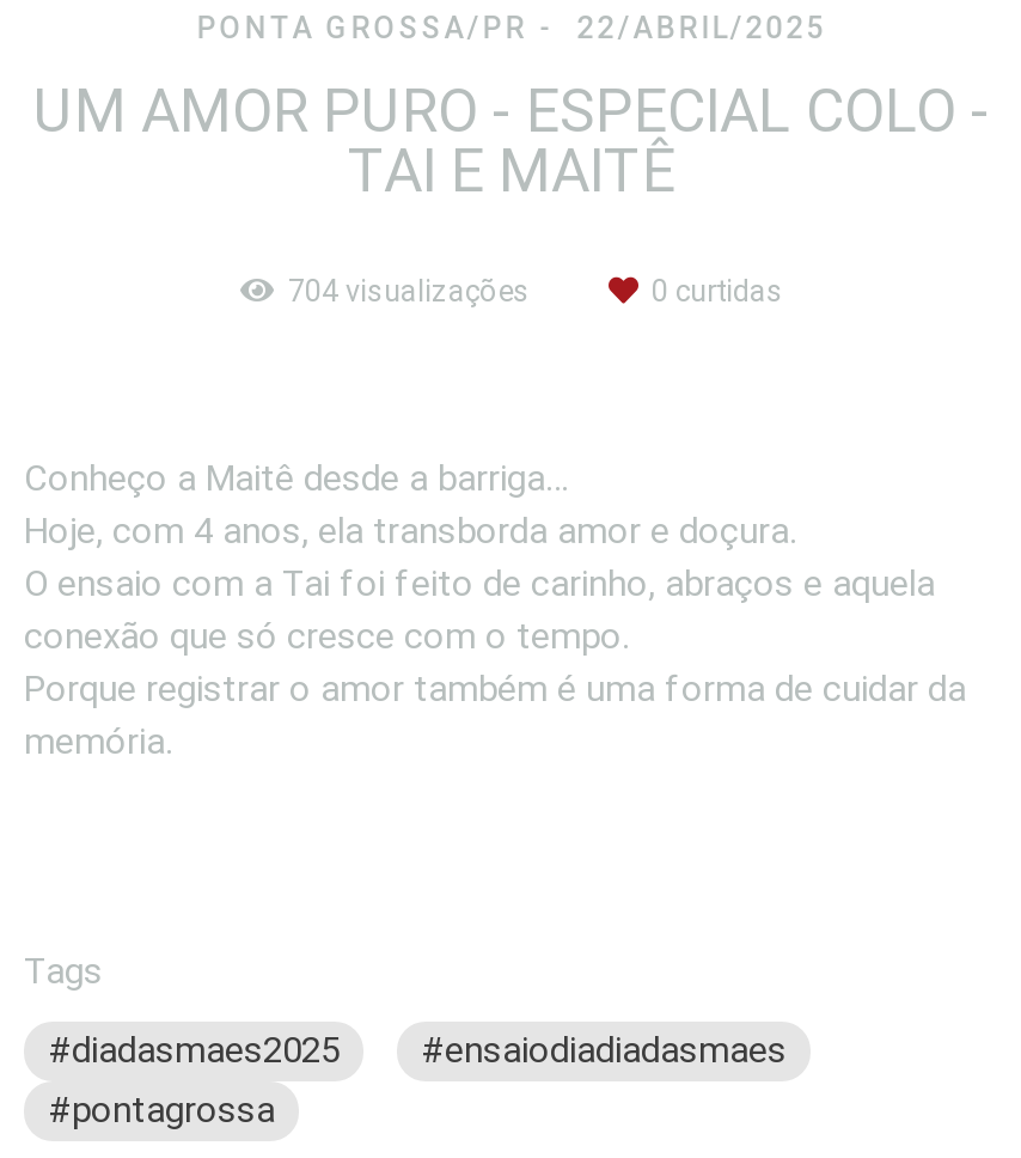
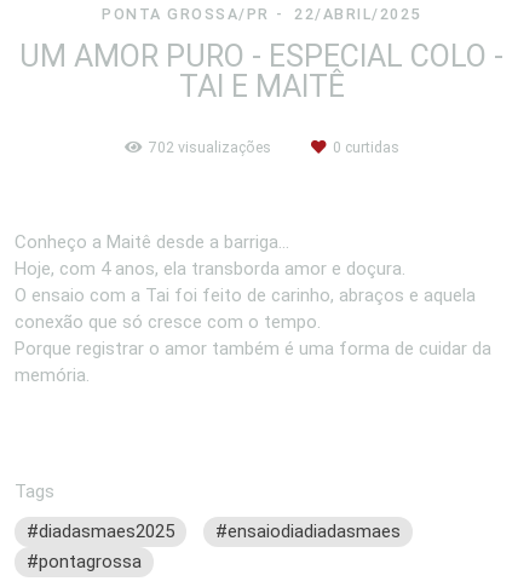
[288,273,537,309] 704 visualizações -> [148,138,274,156] 702 visualizações

